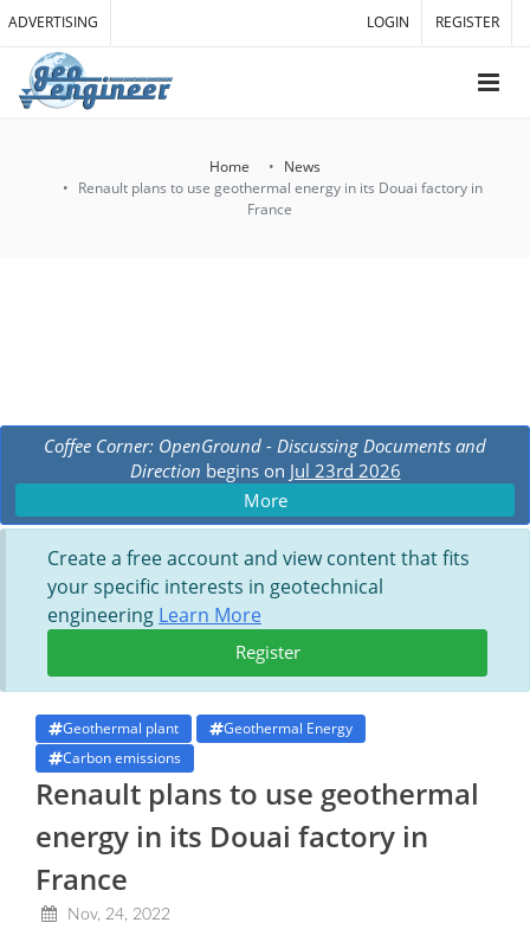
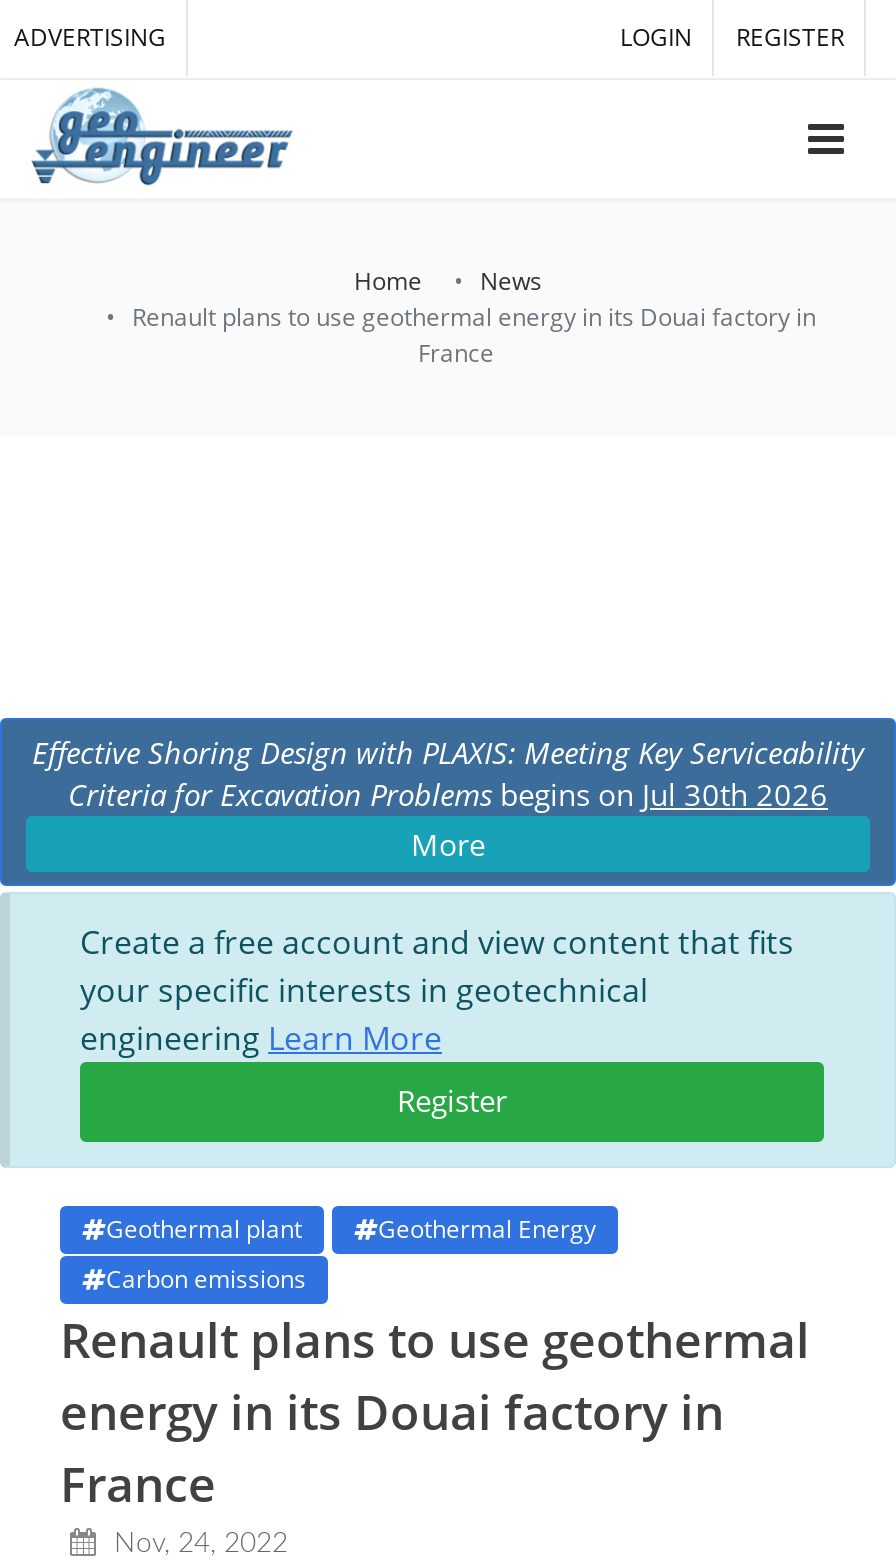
[44,434,486,482] Coffee Corner: OpenGround - Discussing Documents and | Direction begins on Jul 23rd 2026 -> [32,732,864,814] Effective Shoring Design with PLAXIS: Meeting Key Serviceability | Criteria for Excavation Problems begins on Jul 30th 2026

